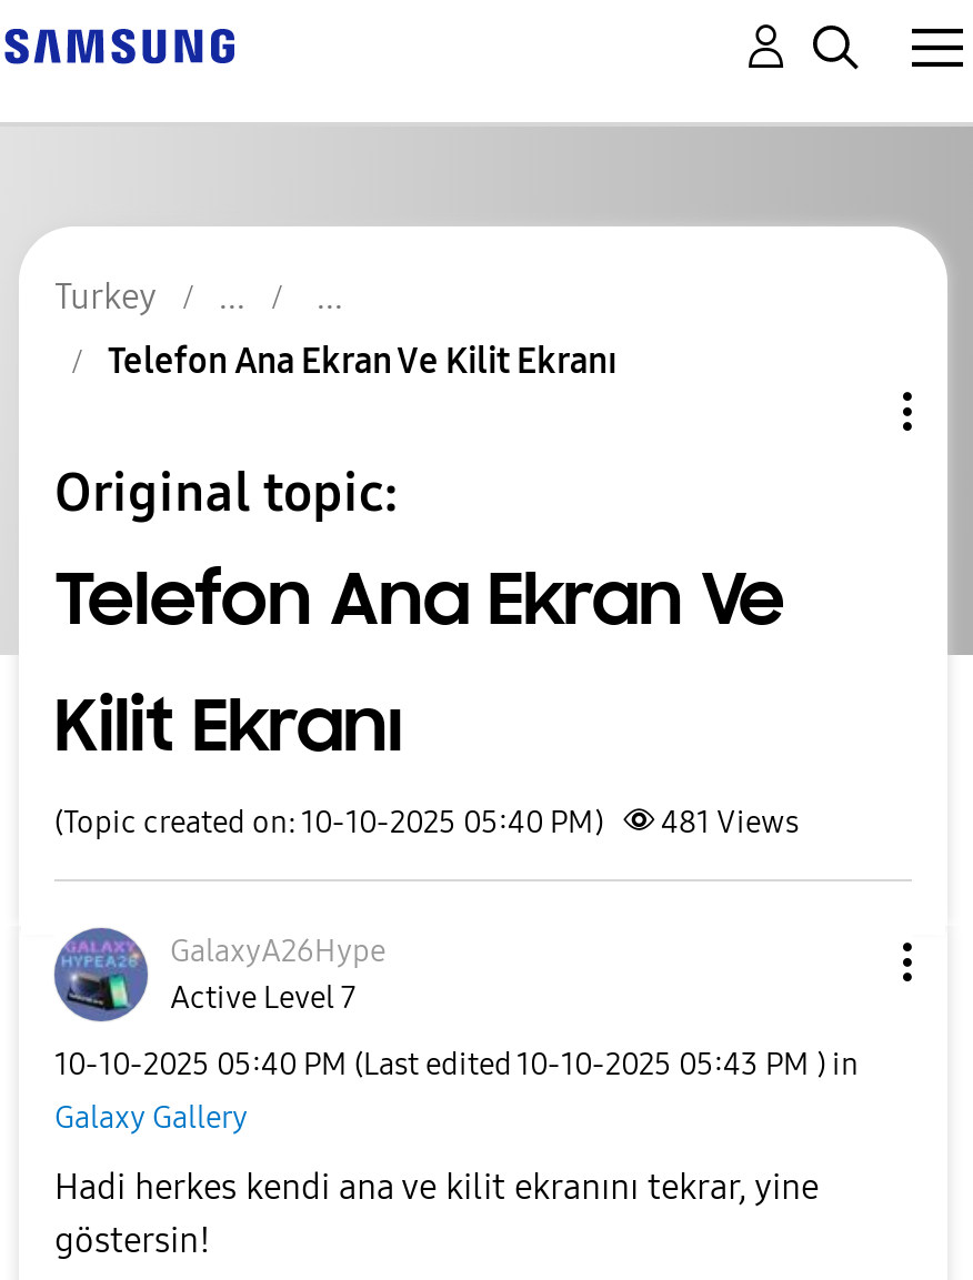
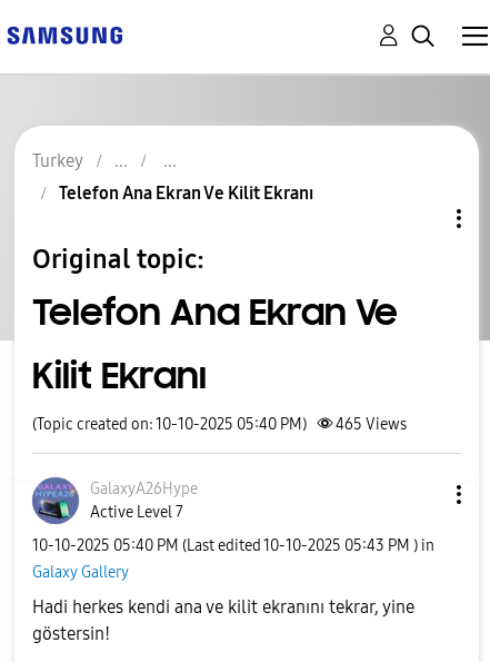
[54,804,799,841] (Topic created on: 10-10-2025 05:40 PM) 481 Views -> [32,415,407,434] (Topic created on: 10-10-2025 05:40 PM) 465 Views

